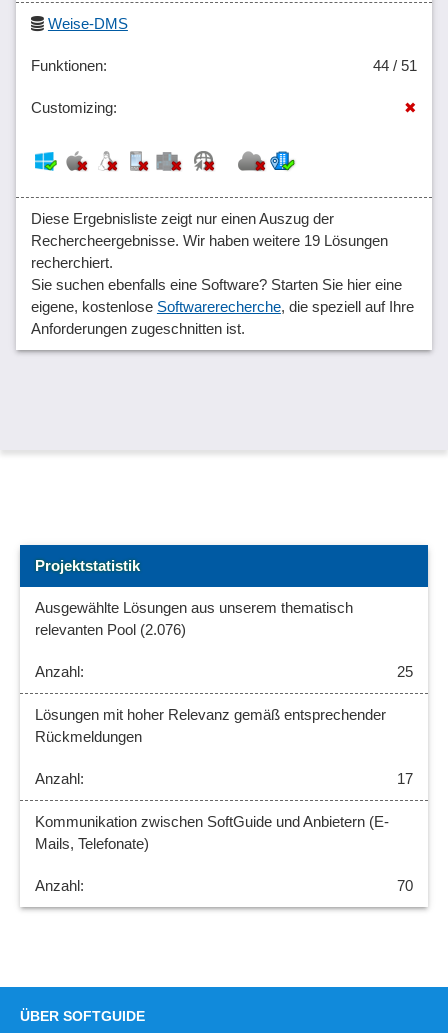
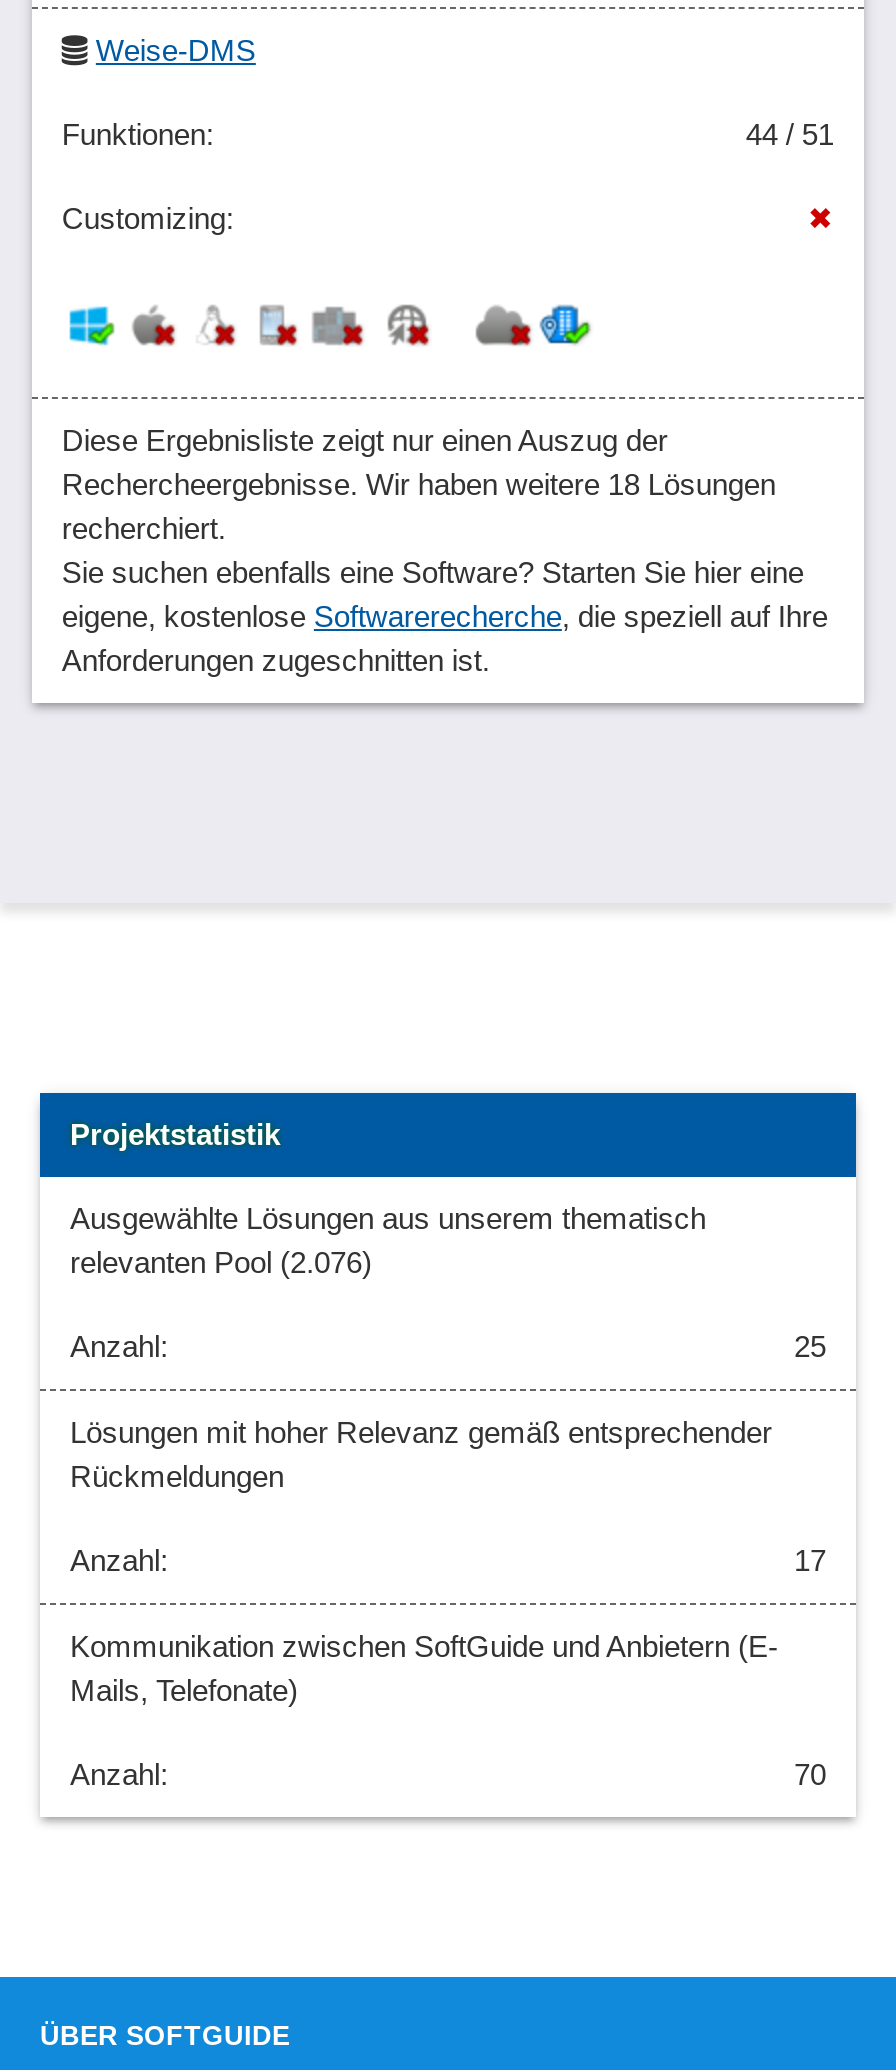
[31,232,388,249] Rechercheergebnisse. Wir haben weitere 19 Lösungen -> [62,467,776,501] Rechercheergebnisse. Wir haben weitere 18 Lösungen

